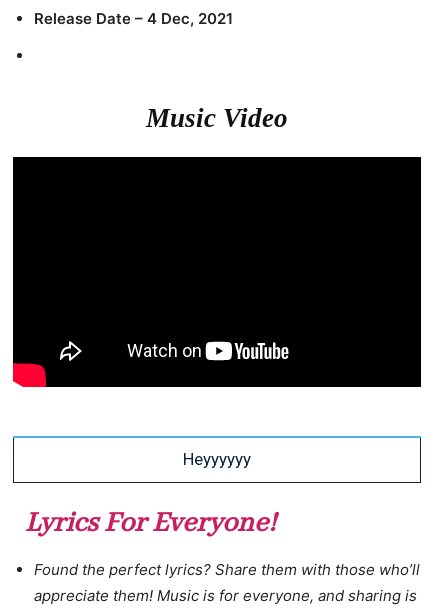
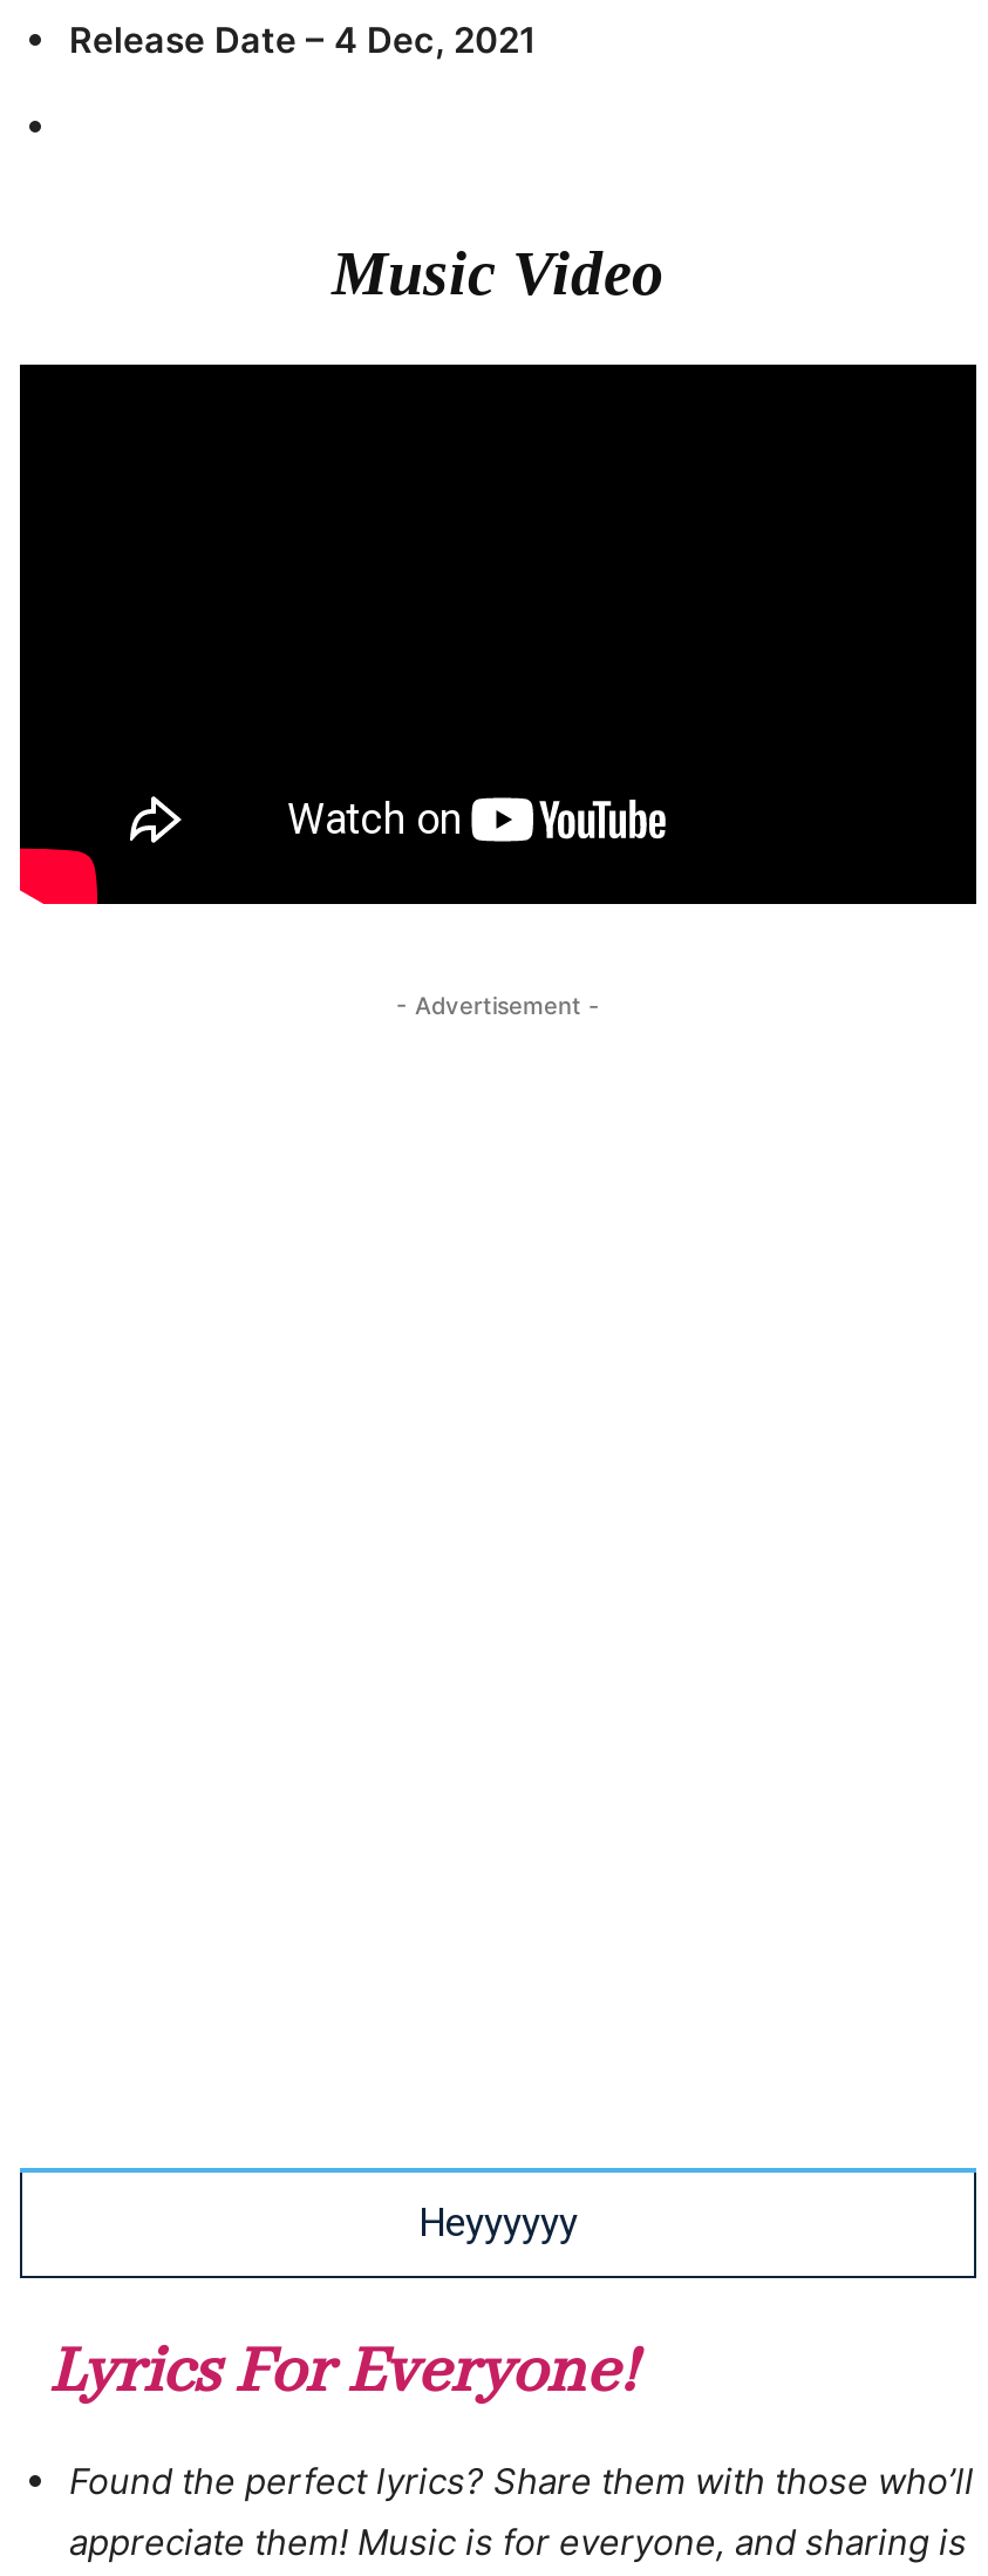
none -> [396,990,600,1018] - Advertisement -

